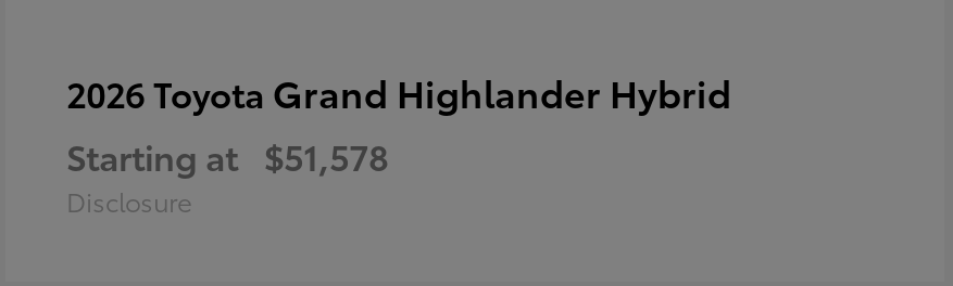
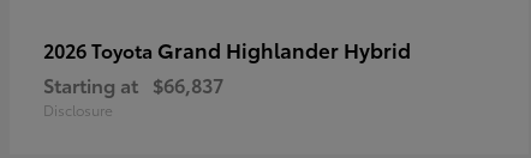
[66,129,388,179] Starting at $51,578 -> [43,70,223,98] Starting at $66,837

